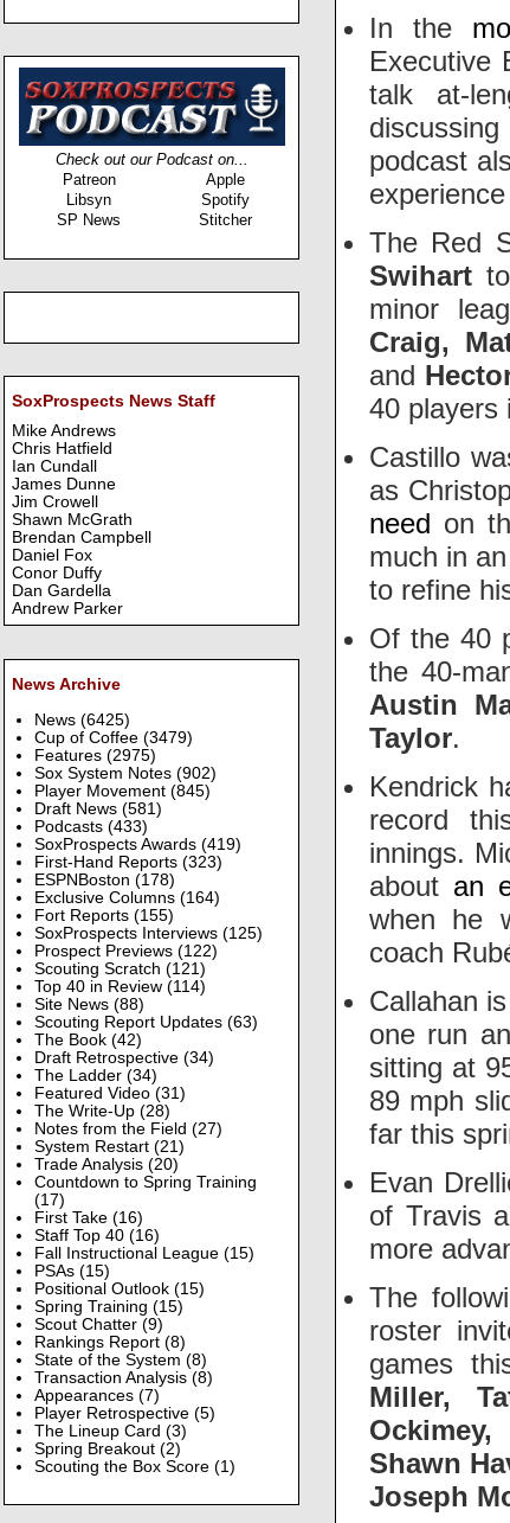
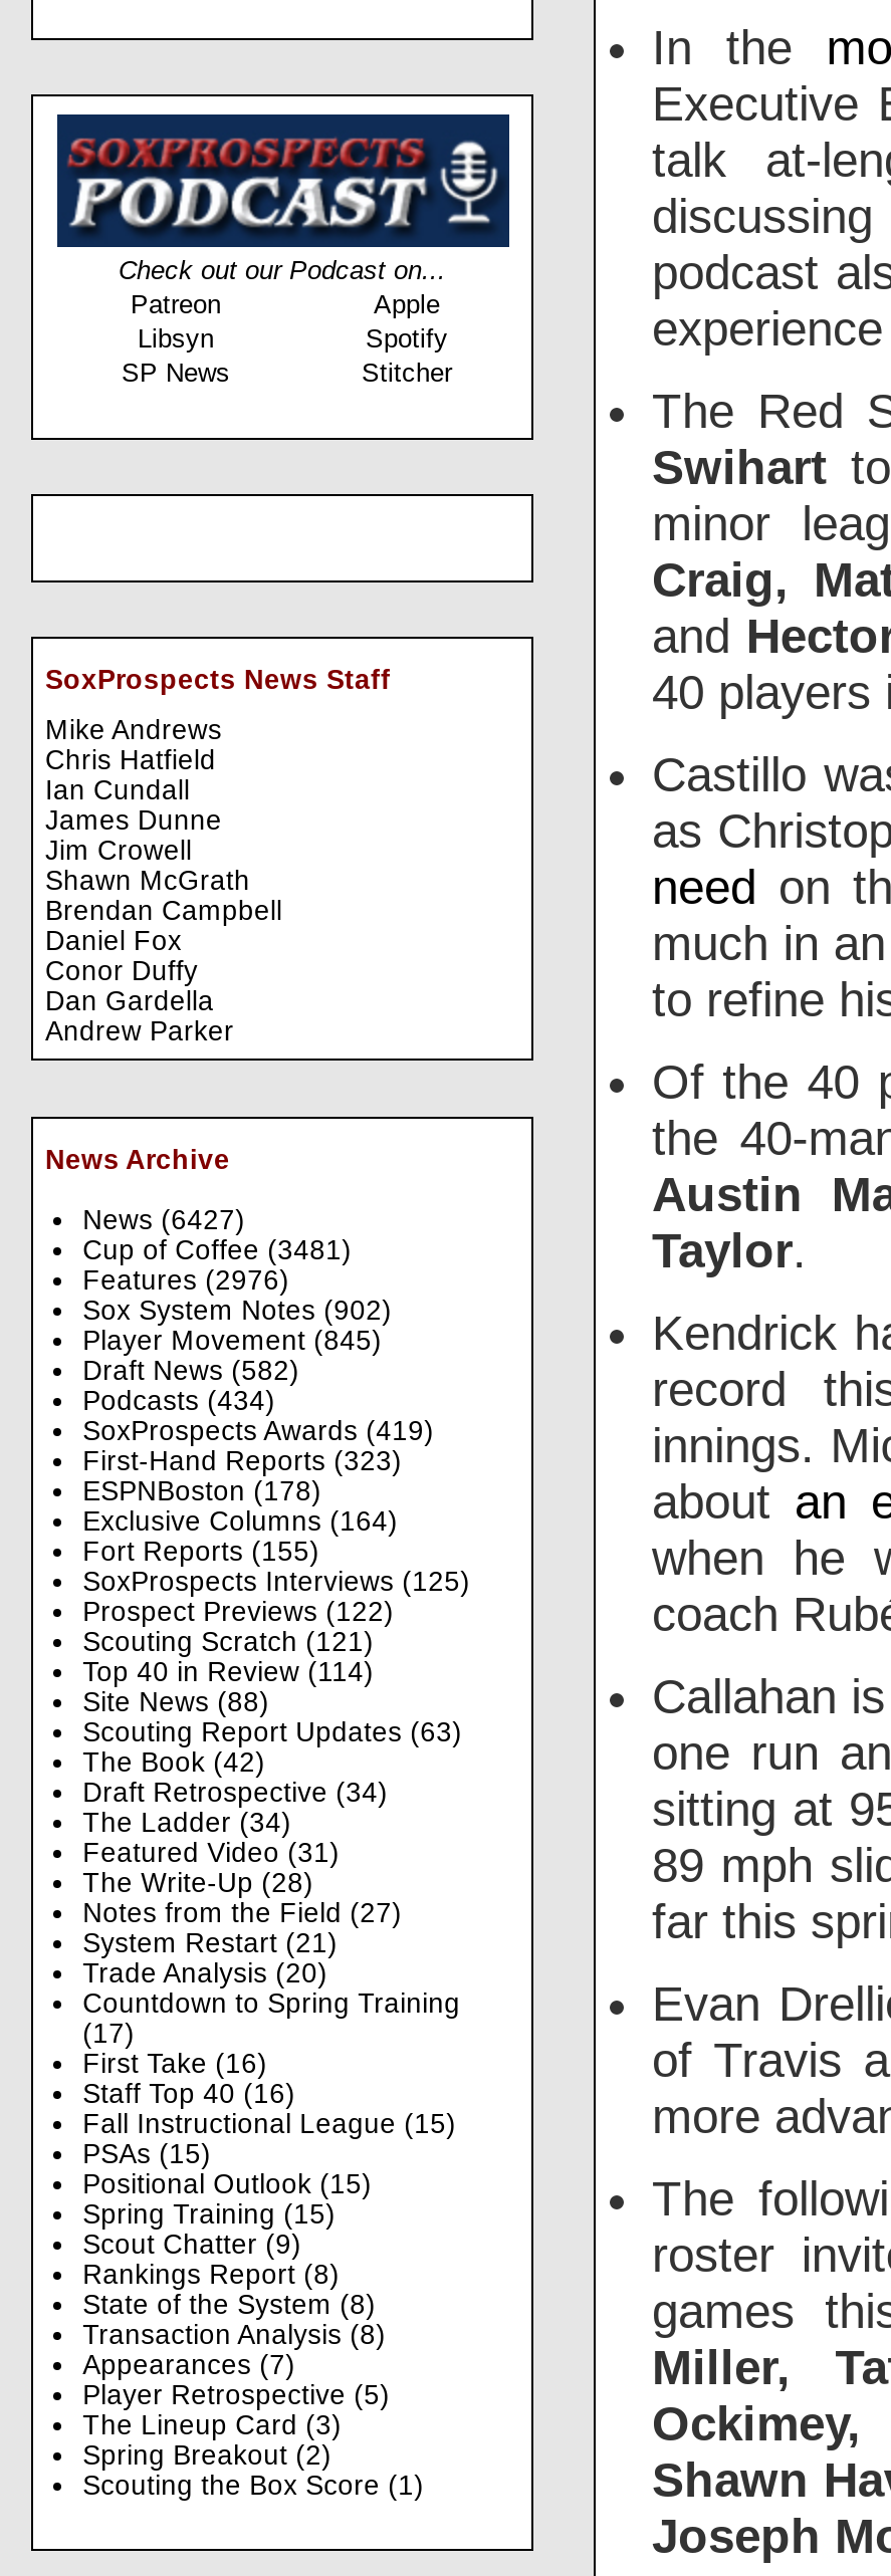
[34,711,130,729] News (6425) -> [83,1205,245,1235] News (6427)
[34,729,192,746] Cup of Coffee (3479) -> [83,1235,352,1265] Cup of Coffee (3481)
[34,746,156,764] Features (2975) -> [83,1265,289,1295] Features (2976)
[34,800,162,818] Draft News (581) -> [83,1355,300,1386] Draft News (582)
[34,818,147,835] Podcasts (433) -> [83,1386,275,1416] Podcasts (434)

